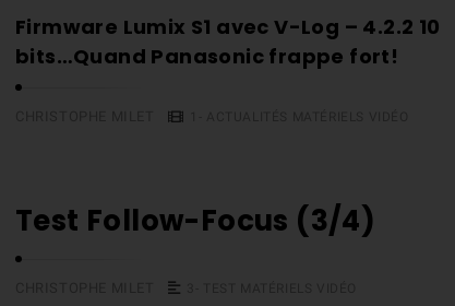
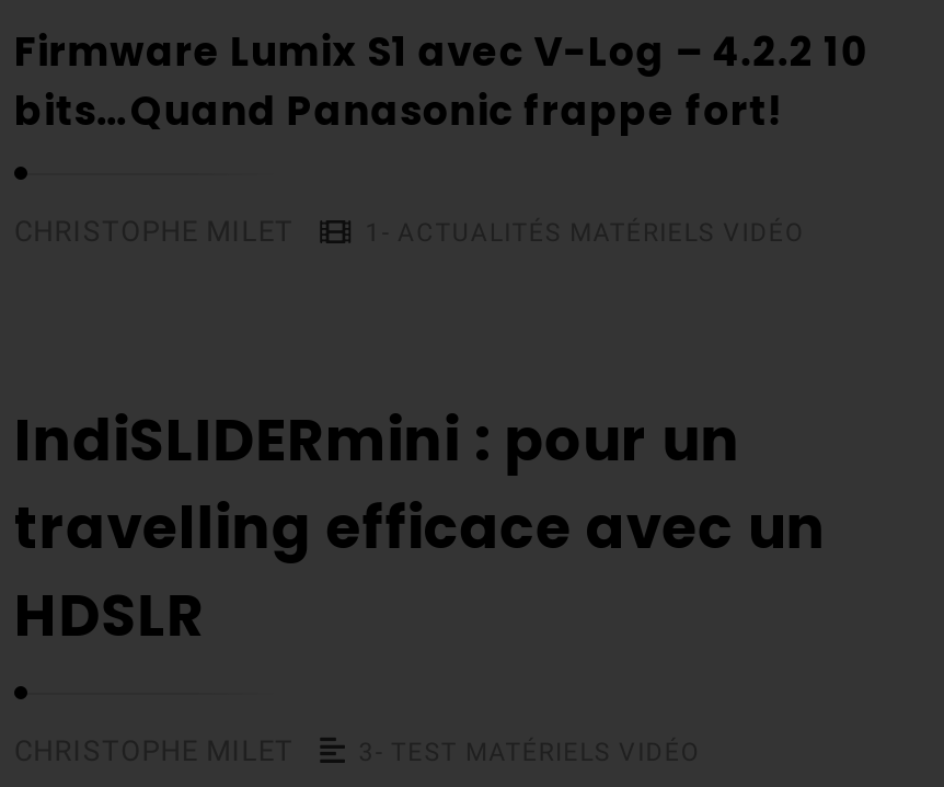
[15,202,376,241] Test Follow-Focus (3/4) -> [14,402,826,656] IndiSLIDERmini : pour un | travelling efficace avec un | HDSLR

